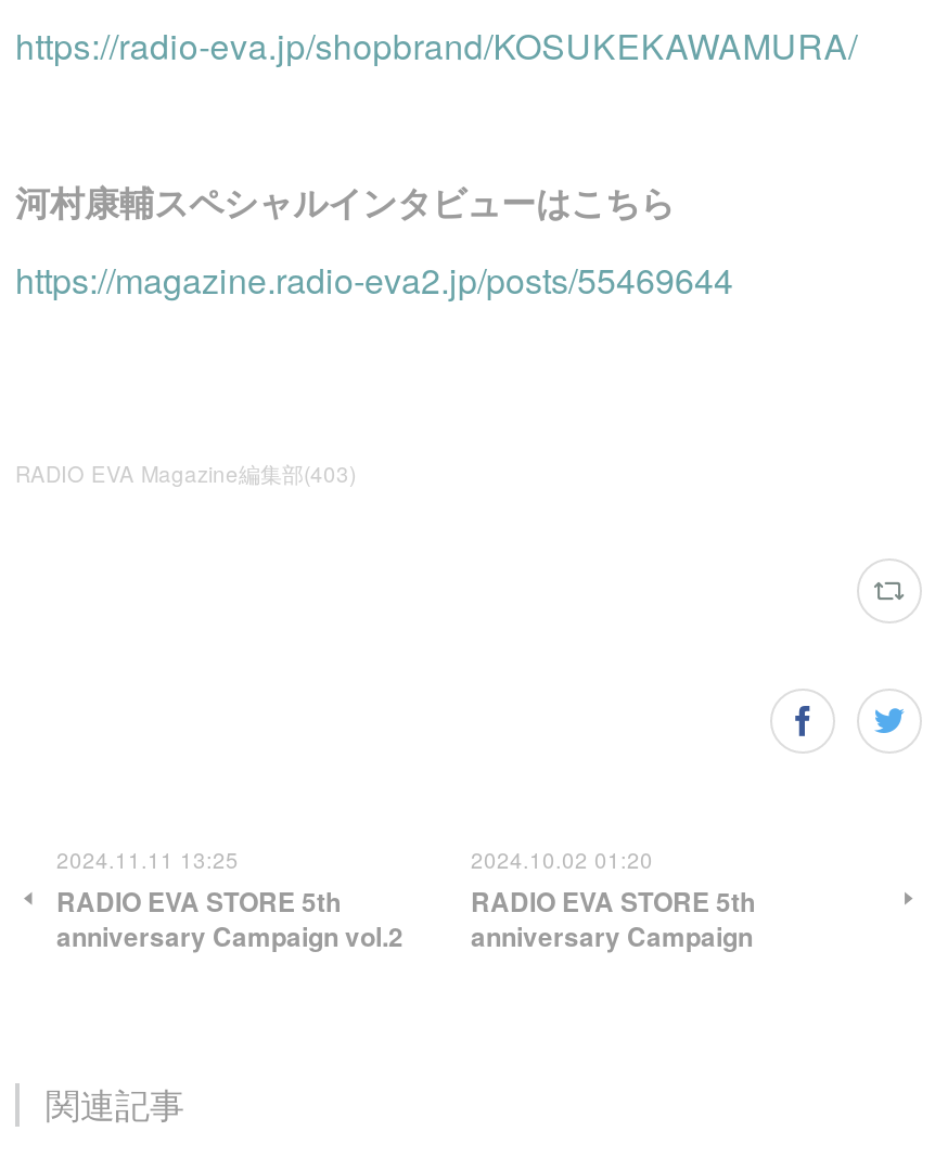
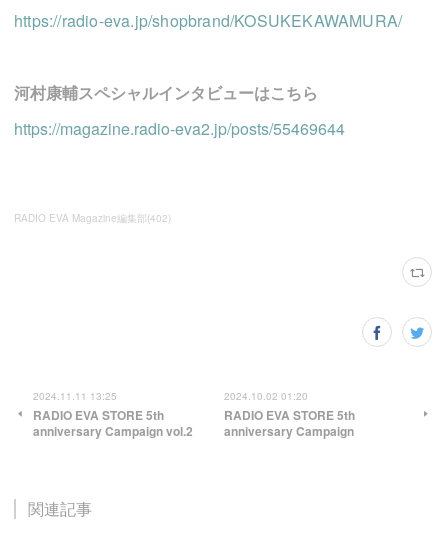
[15,458,356,488] RADIO EVA Magazine編集部(403) -> [14,211,171,225] RADIO EVA Magazine編集部(402)

